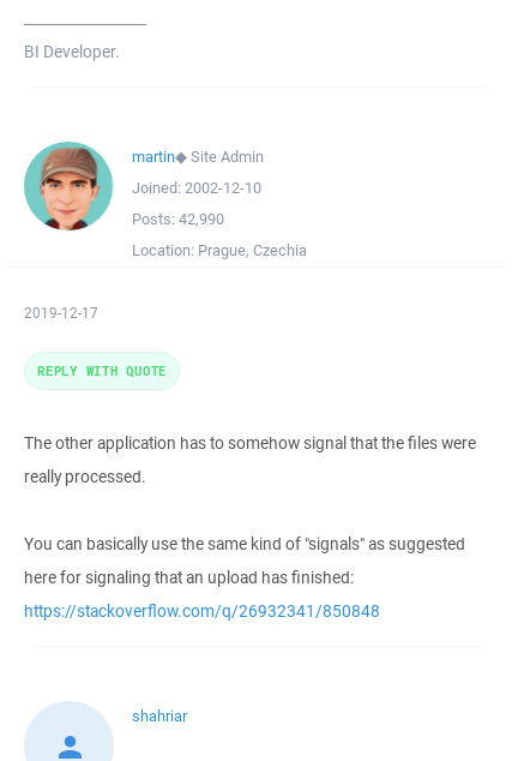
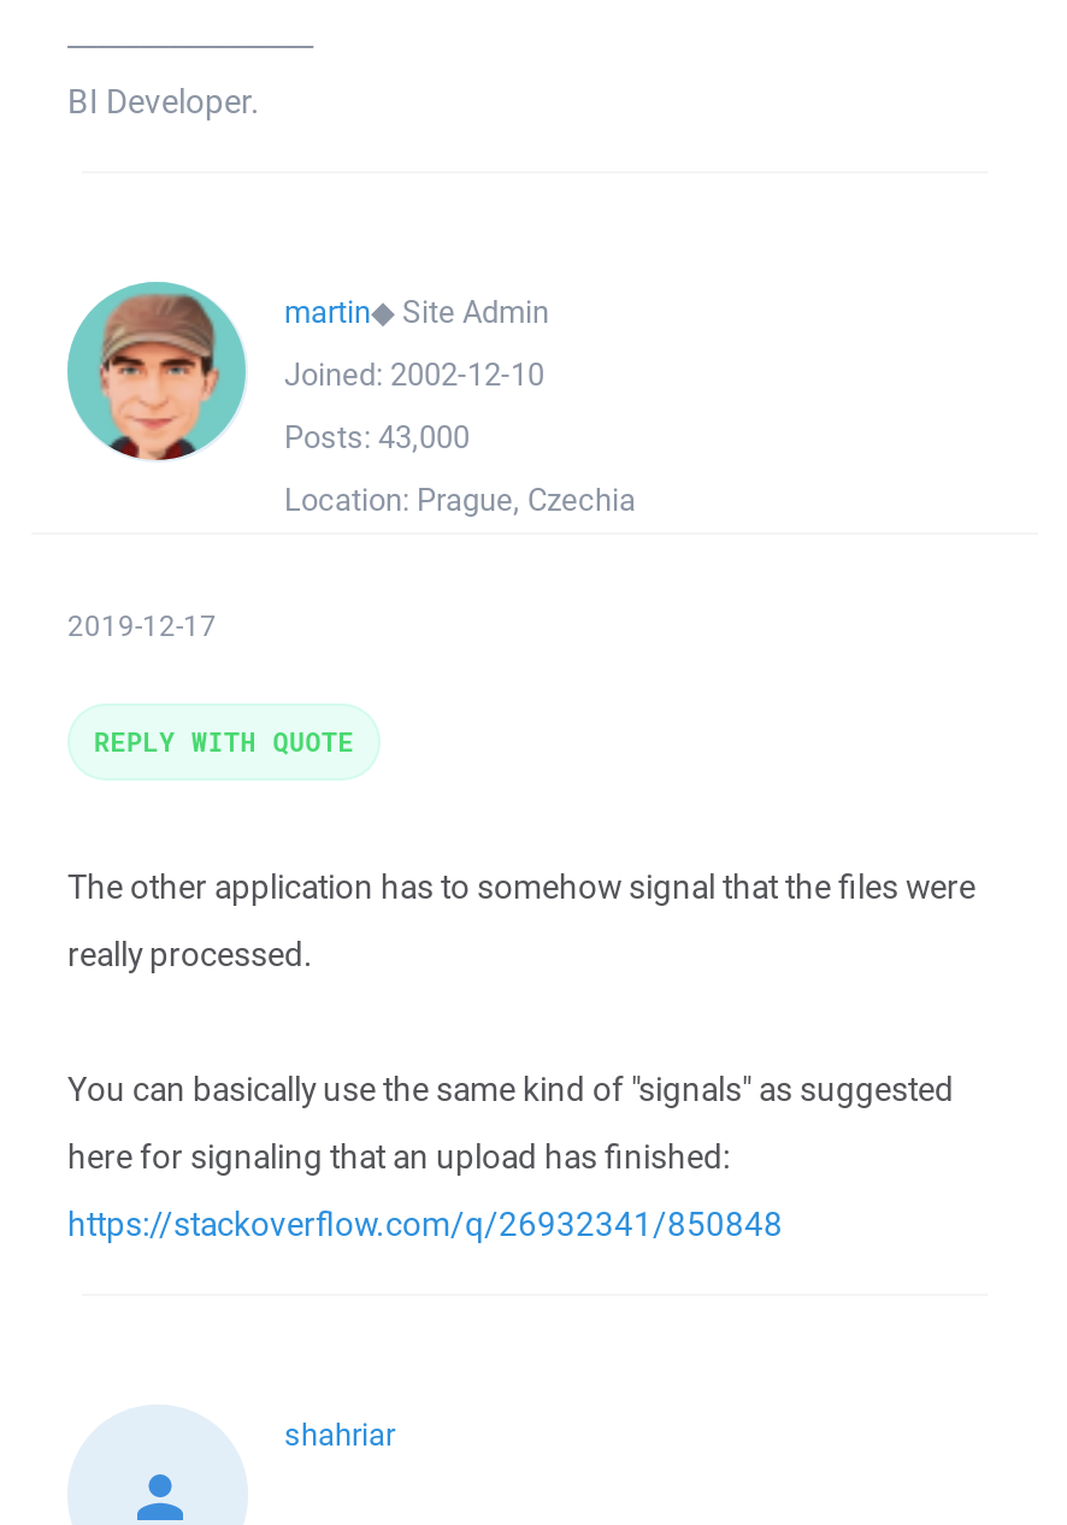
[132,209,224,229] Posts: 42,990 -> [284,417,470,458] Posts: 43,000

